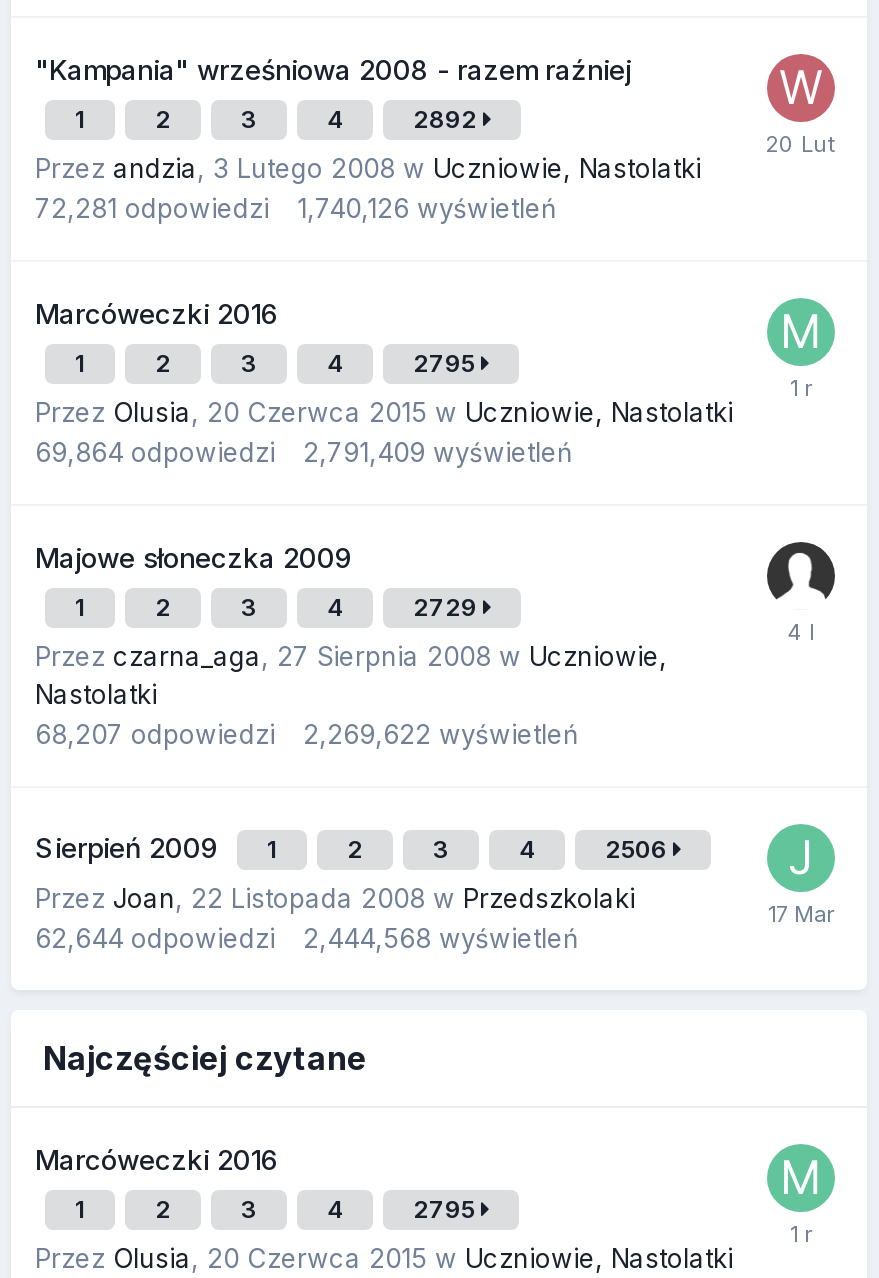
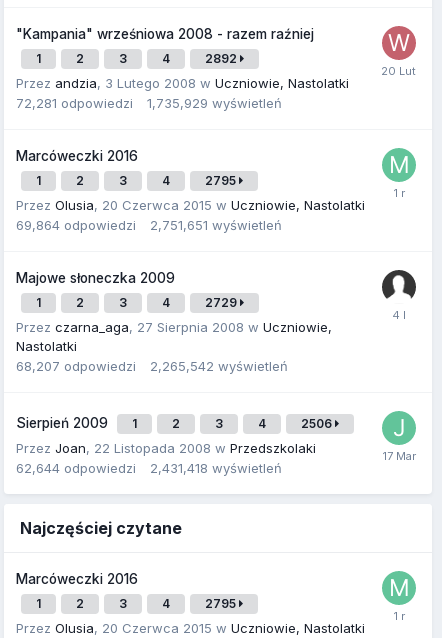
[35,192,557,224] 72,281 odpowiedzi 1,740,126 wyświetleń -> [16,95,282,111] 72,281 odpowiedzi 1,735,929 wyświetleń
[35,436,573,468] 69,864 odpowiedzi 2,791,409 wyświetleń -> [16,217,282,233] 69,864 odpowiedzi 2,751,651 wyświetleń
[35,718,579,750] 68,207 odpowiedzi 2,269,622 wyświetleń -> [16,358,288,374] 68,207 odpowiedzi 2,265,542 wyświetleń
[35,922,579,954] 62,644 odpowiedzi 2,444,568 wyświetleń -> [16,460,282,476] 62,644 odpowiedzi 2,431,418 wyświetleń

